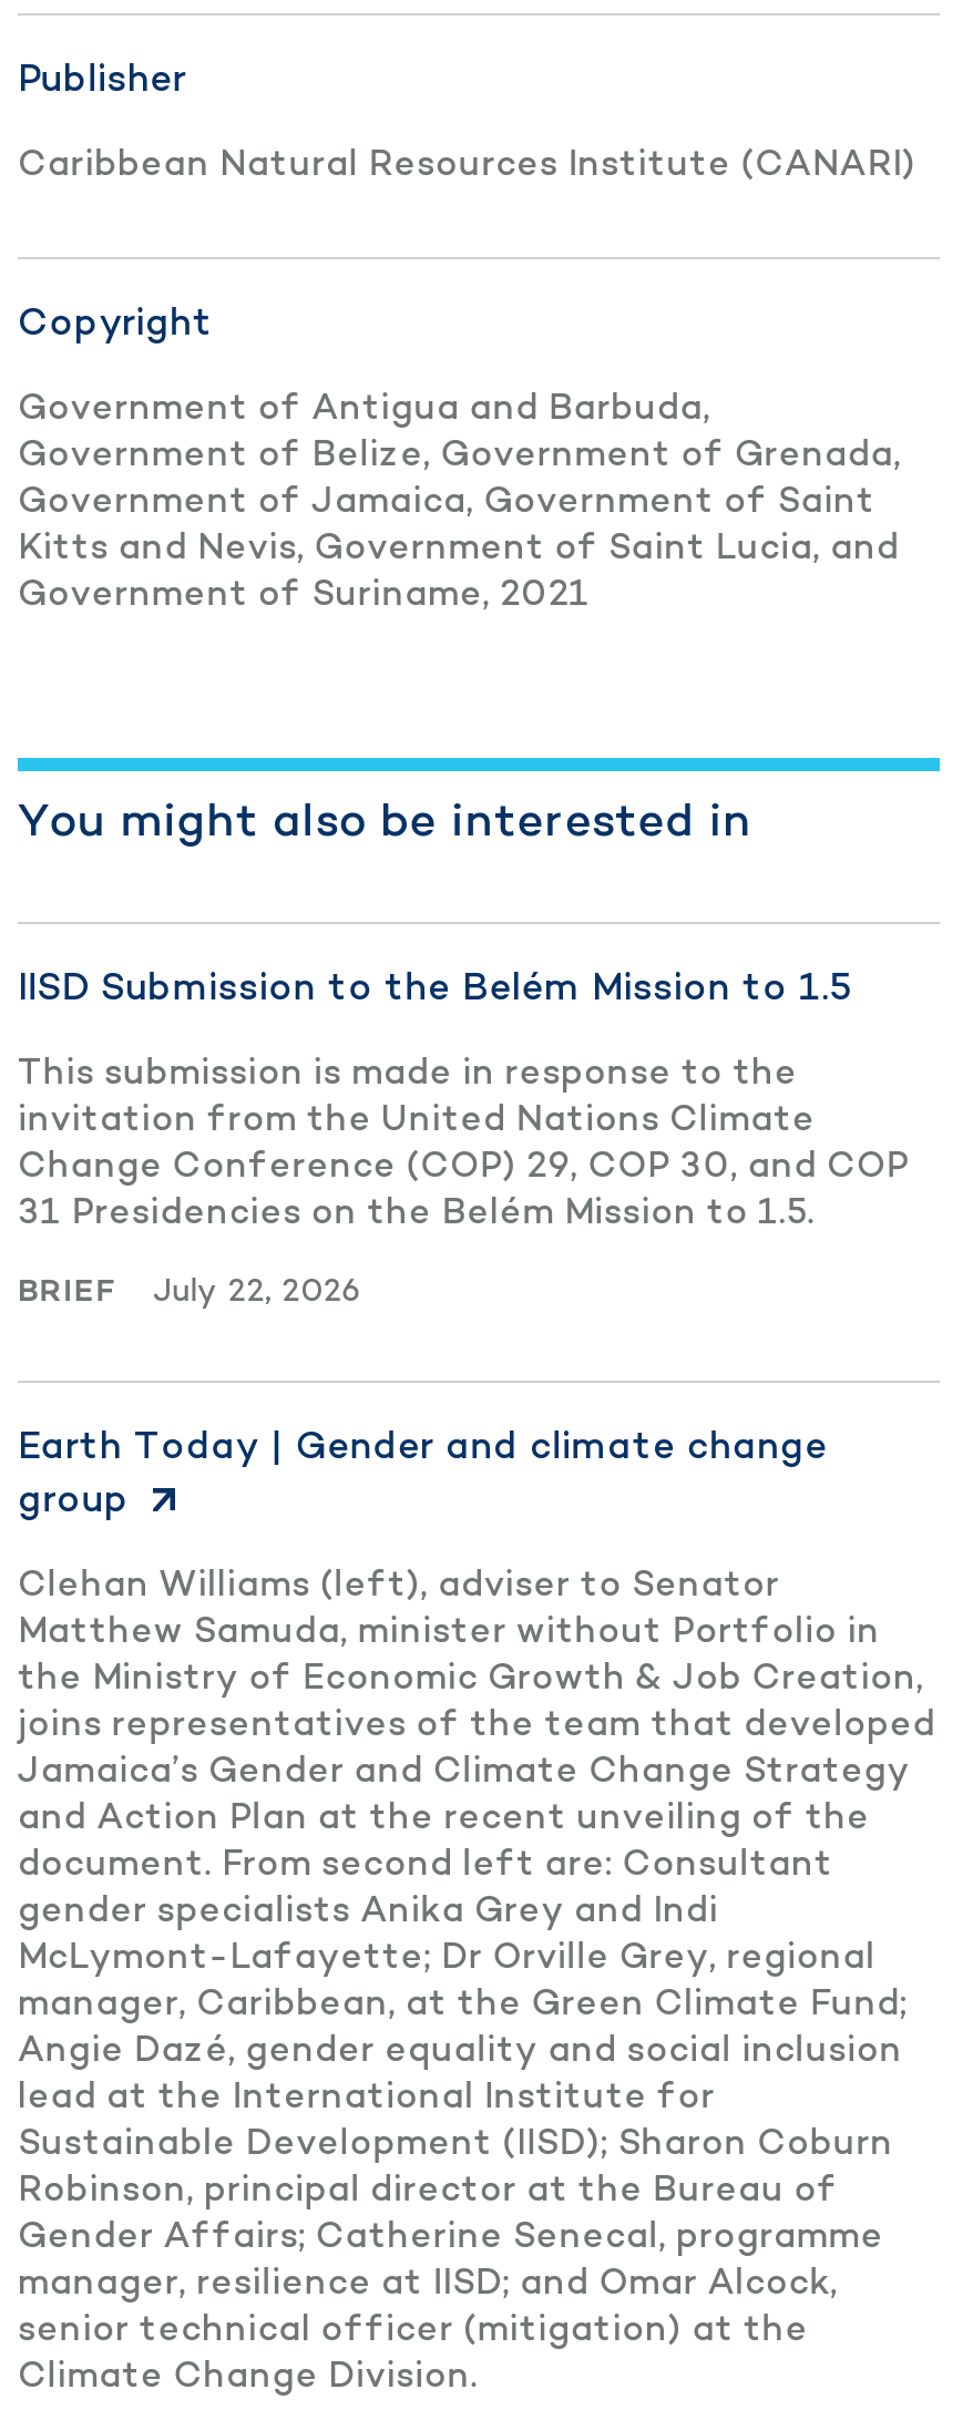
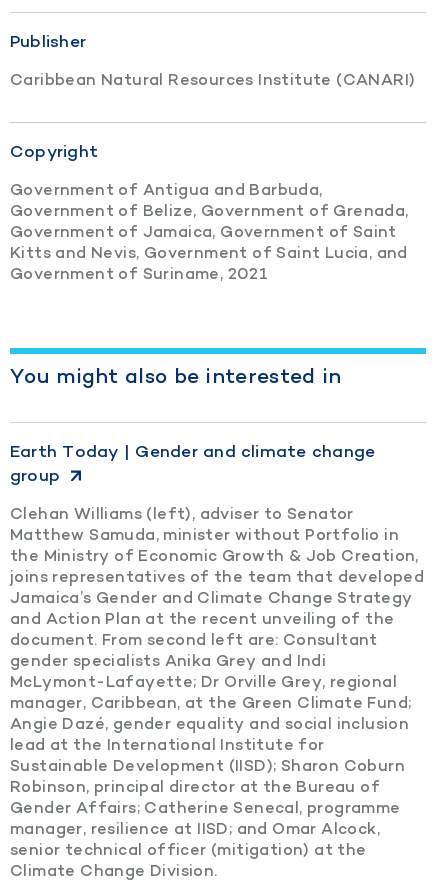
[18,962,909,1310] IISD Submission to the Belém Mission to 1.5 | This submission is made in response to the | invitation from the United Nations Climate | Change Conference (COP) 29, COP 30, and COP | 31 Presidencies on the Belém Mission to 1.5. | BRIEF | July 22, 2026 -> none

